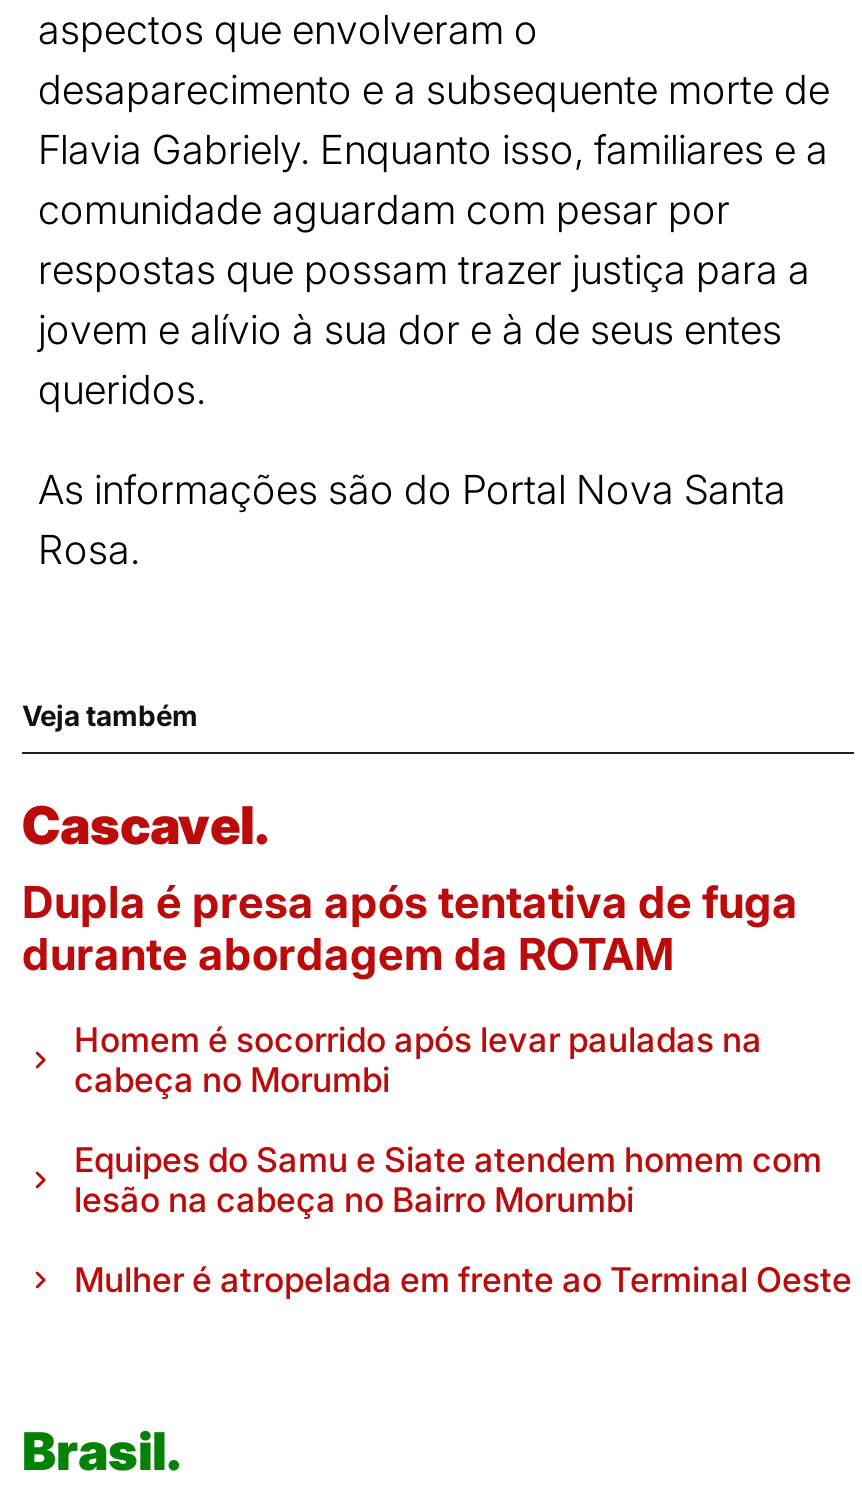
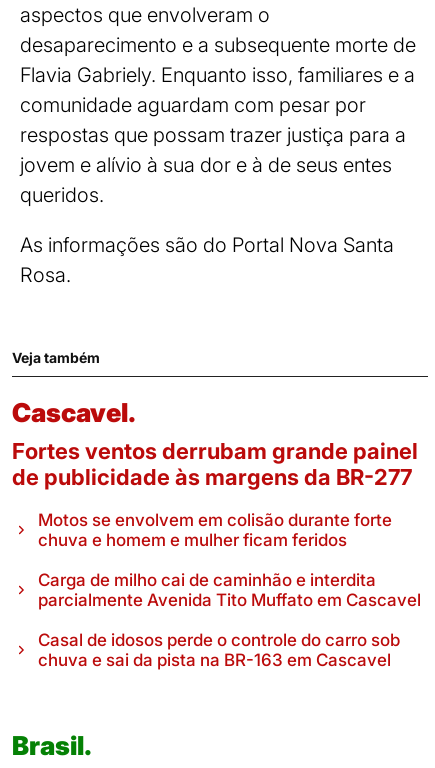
[22,876,798,980] Dupla é presa após tentativa de fuga | durante abordagem da ROTAM -> [12,438,418,490] Fortes ventos derrubam grande painel | de publicidade às margens da BR-277
[74,1020,762,1100] Homem é socorrido após levar pauladas na | cabeça no Morumbi -> [38,510,392,550] Motos se envolvem em colisão durante forte | chuva e homem e mulher ficam feridos
[74,1140,822,1220] Equipes do Samu e Siate atendem homem com | lesão na cabeça no Bairro Morumbi -> [38,570,421,610] Carga de milho cai de caminhão e interdita | parcialmente Avenida Tito Muffato em Cascavel
[74,1260,852,1300] Mulher é atropelada em frente ao Terminal Oeste -> [38,630,400,670] Casal de idosos perde o controle do carro sob | chuva e sai da pista na BR-163 em Cascavel

